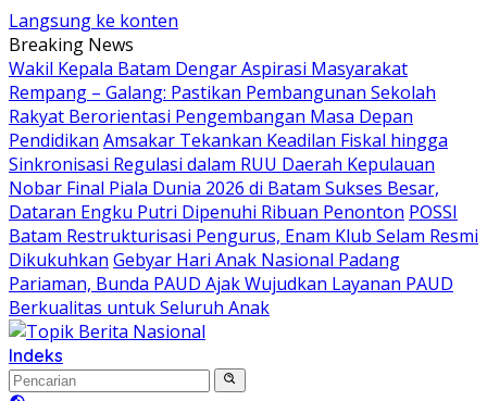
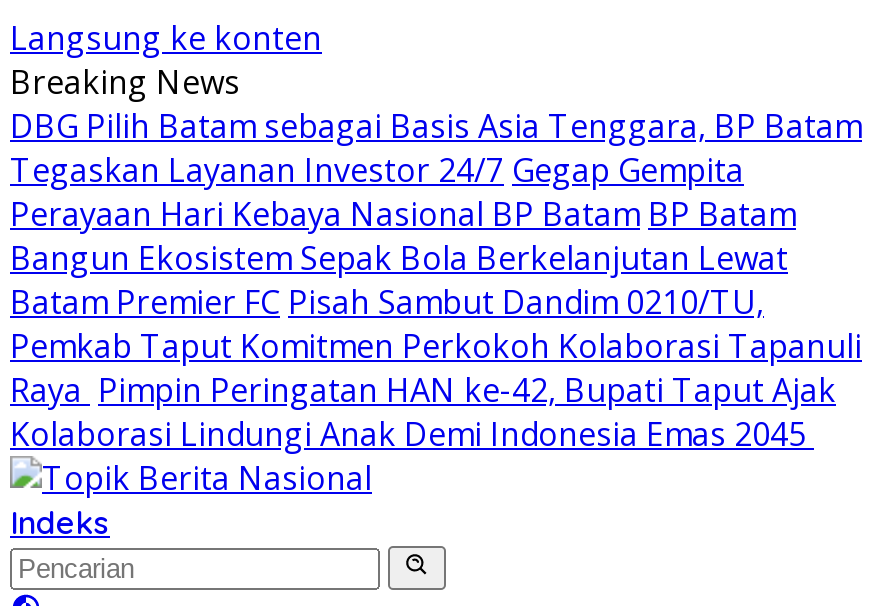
[9,57,478,319] Wakil Kepala Batam Dengar Aspirasi Masyarakat | Rempang – Galang: Pastikan Pembangunan Sekolah | Rakyat Berorientasi Pengembangan Masa Depan | Pendidikan Amsakar Tekankan Keadilan Fiskal hingga | Sinkronisasi Regulasi dalam RUU Daerah Kepulauan | Nobar Final Piala Dunia 2026 di Batam Sukses Besar, | Dataran Engku Putri Dipenuhi Ribuan Penonton POSSI | Batam Restrukturisasi Pengurus, Enam Klub Selam Resmi | Dikukuhkan Gebyar Hari Anak Nasional Padang | Pariaman, Bunda PAUD Ajak Wujudkan Layanan PAUD | Berkualitas untuk Seluruh Anak -> [10,104,862,456] DBG Pilih Batam sebagai Basis Asia Tenggara, BP Batam | Tegaskan Layanan Investor 24/7 Gegap Gempita | Perayaan Hari Kebaya Nasional BP Batam BP Batam | Bangun Ekosistem Sepak Bola Berkelanjutan Lewat | Batam Premier FC Pisah Sambut Dandim 0210/TU, | Pemkab Taput Komitmen Perkokoh Kolaborasi Tapanuli | Raya Pimpin Peringatan HAN ke-42, Bupati Taput Ajak | Kolaborasi Lindungi Anak Demi Indonesia Emas 2045

